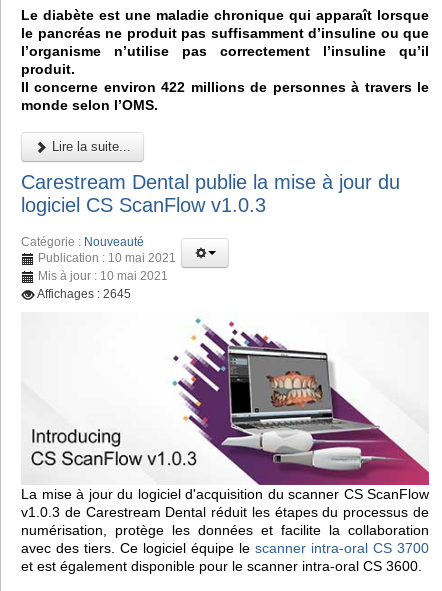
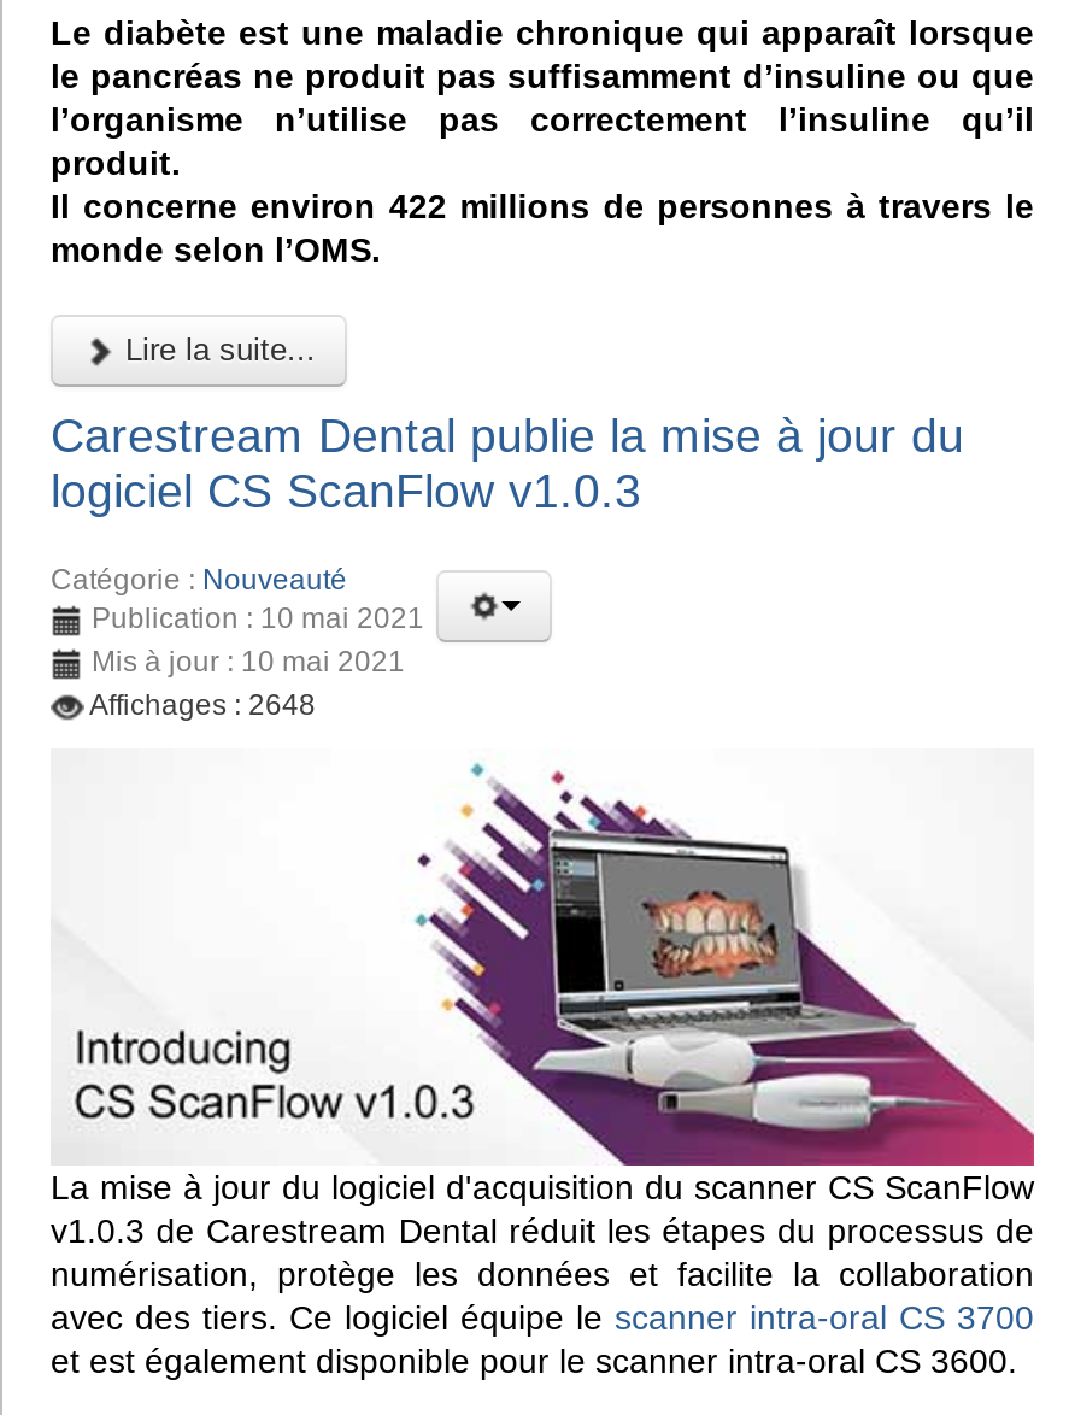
[37,287,131,301] Affichages : 2645 -> [89,688,316,722] Affichages : 2648

